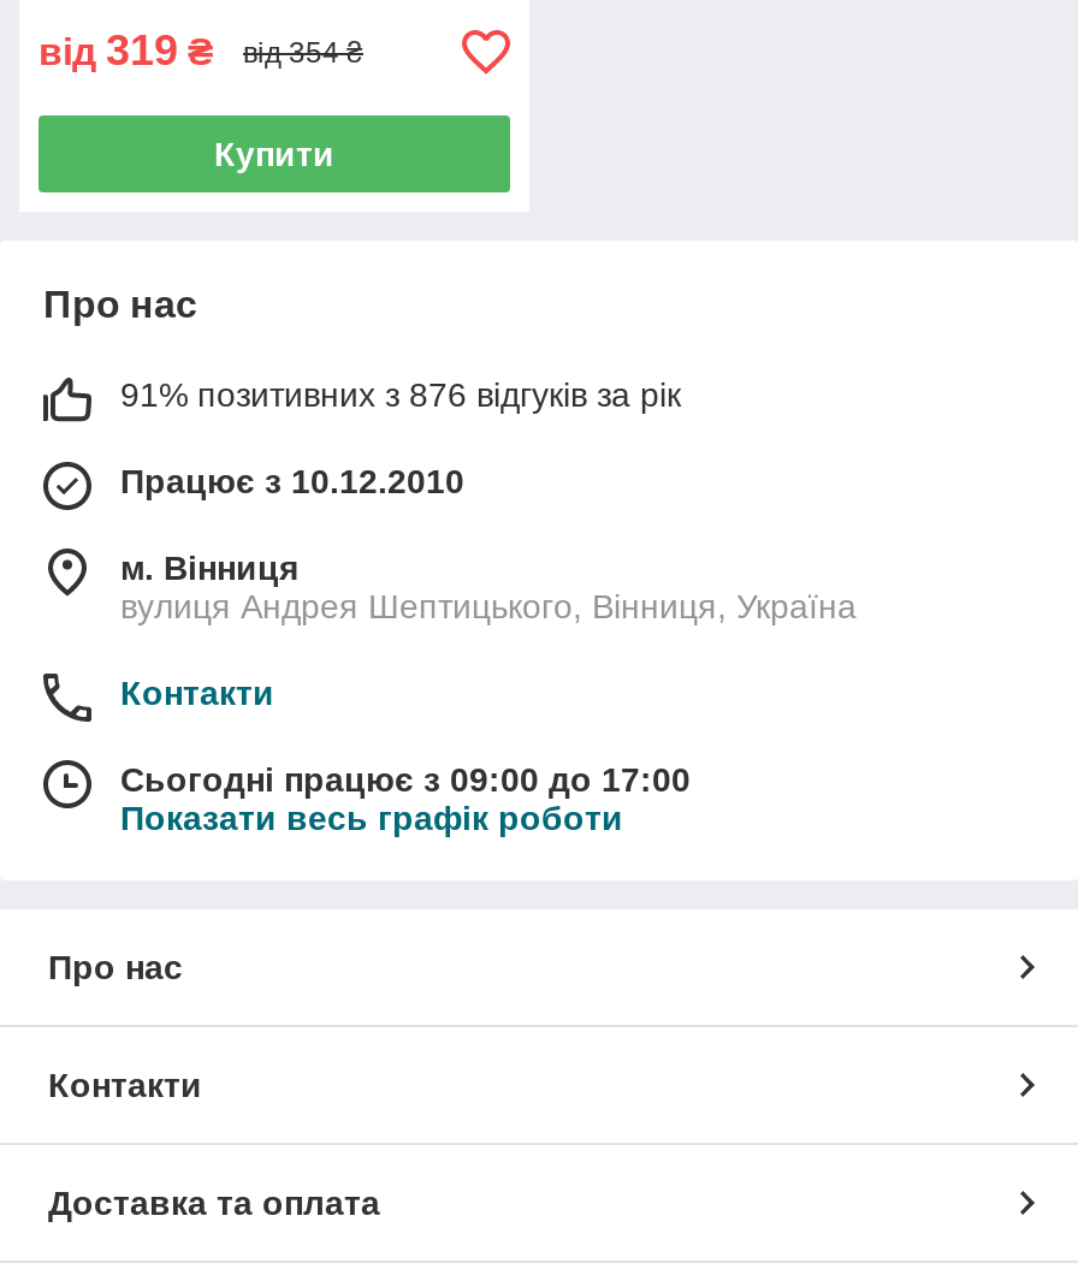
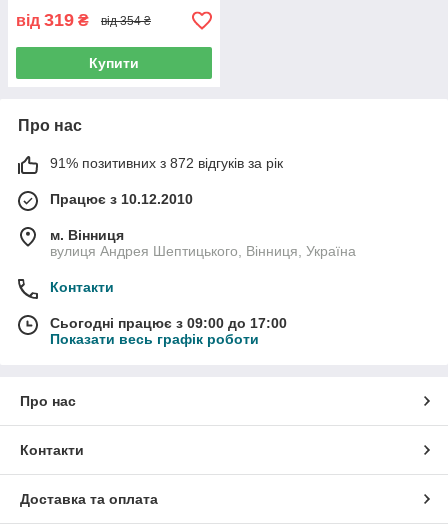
[120,376,681,415] 91% позитивних з 876 відгуків за рік -> [50,155,283,171] 91% позитивних з 872 відгуків за рік

